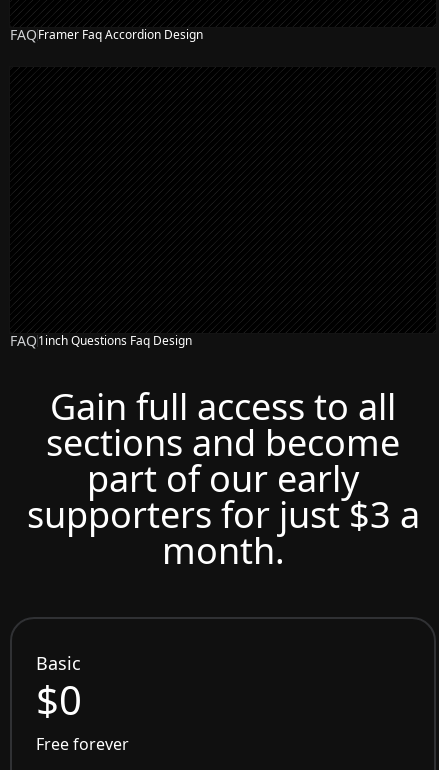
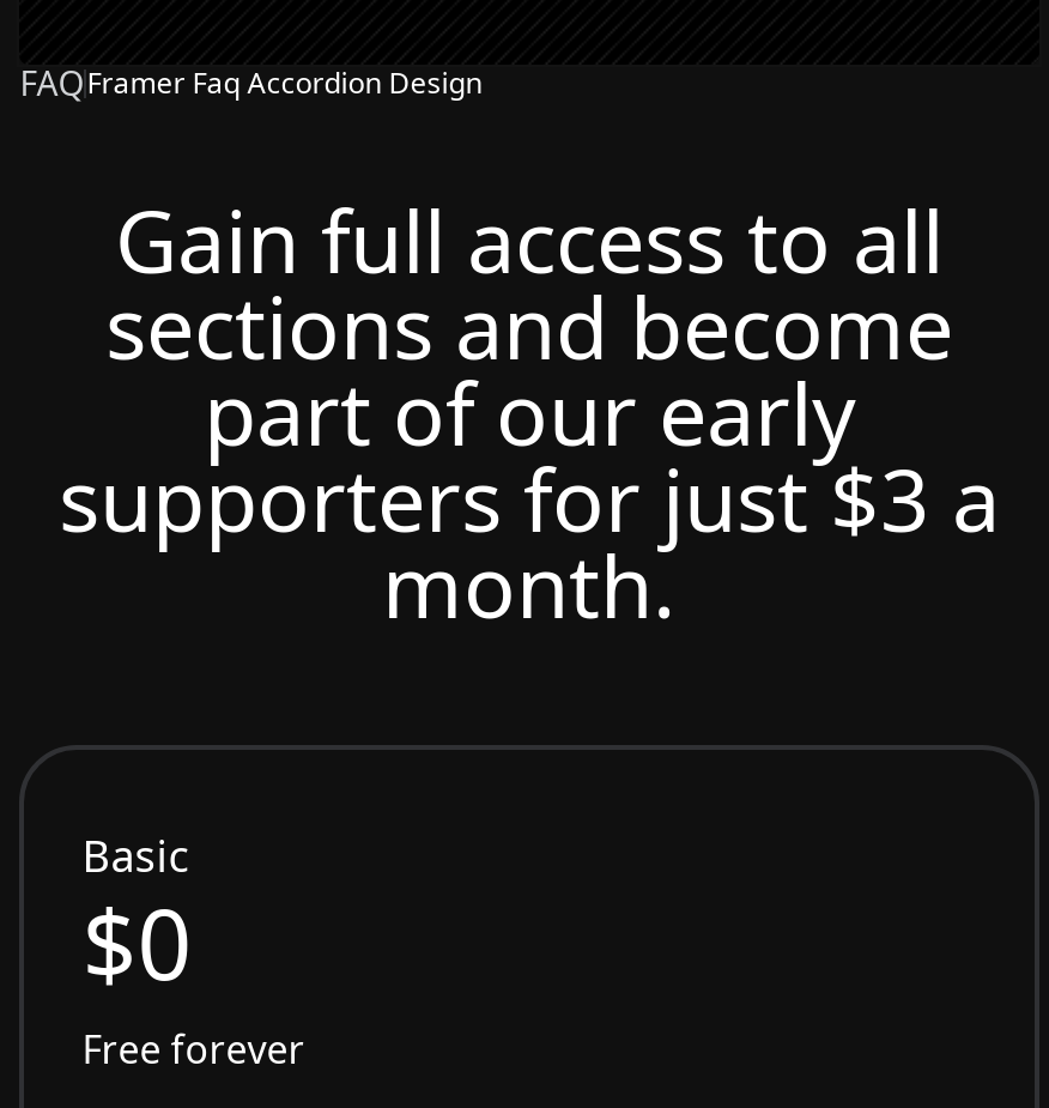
[10,331,192,350] FAQ 1inch Questions Faq Design -> none

